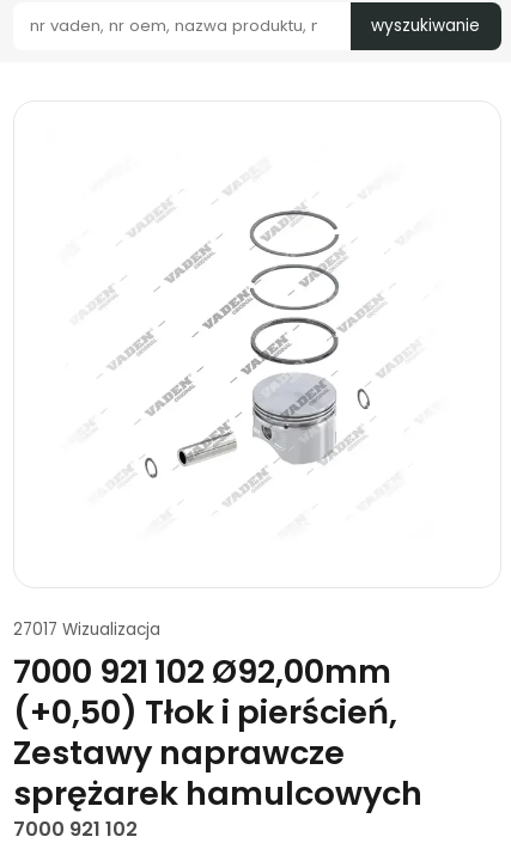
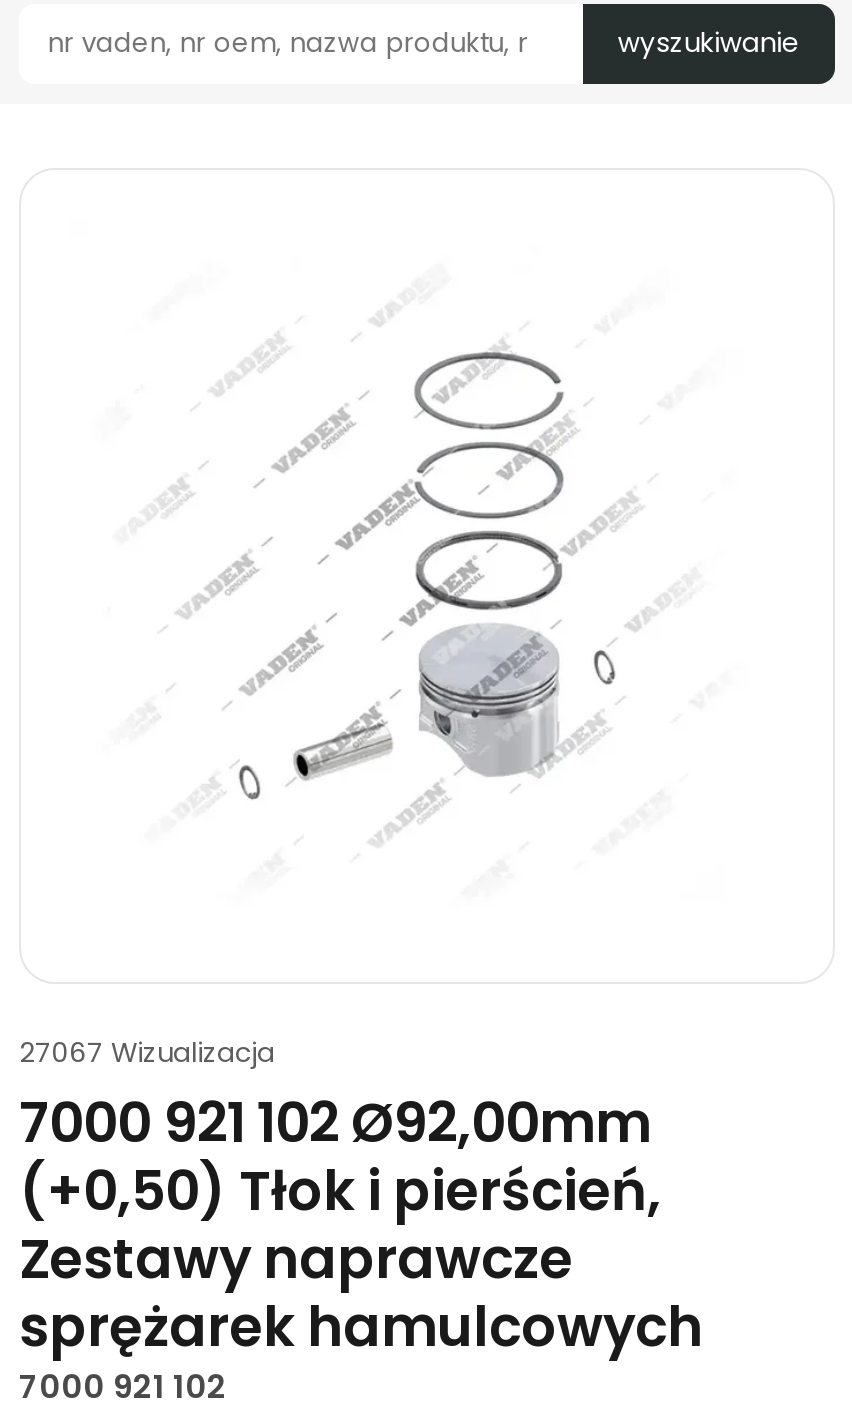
[13,618,160,641] 27017 Wizualizacja -> [19,1034,275,1072] 27067 Wizualizacja

